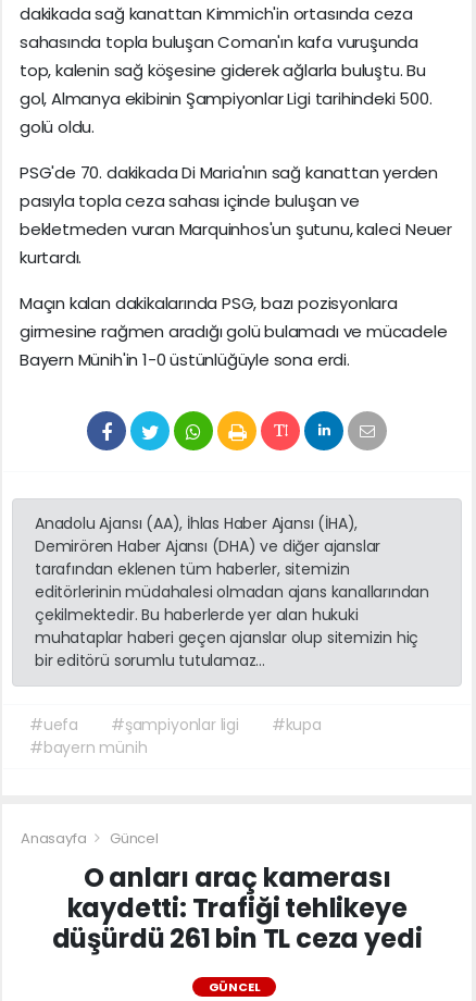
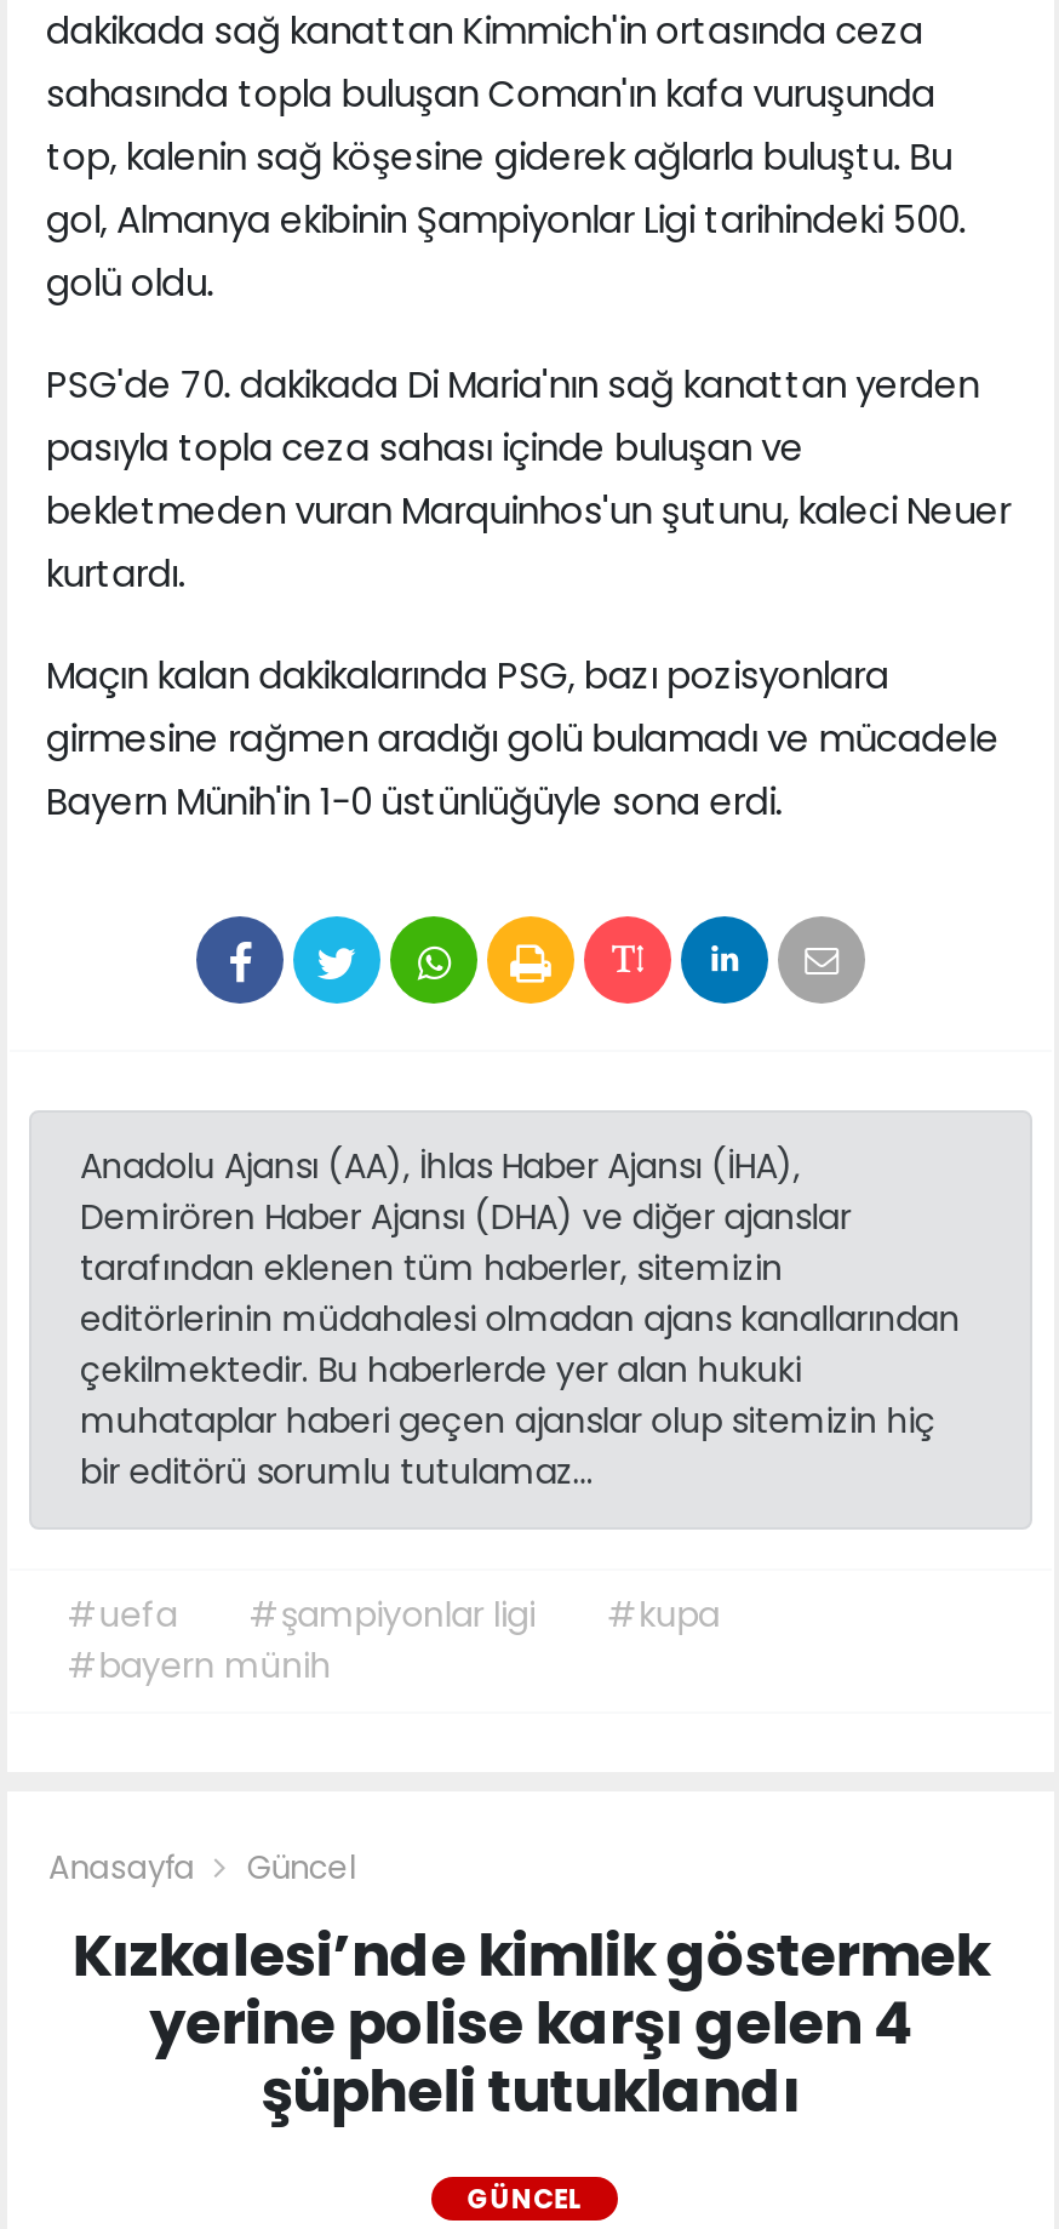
[52,860,422,957] O anları araç kamerası | kaydetti: Trafiği tehlikeye | düşürdü 261 bin TL ceza yedi -> [72,1916,989,2131] Kızkalesi’nde kimlik göstermek | yerine polise karşı gelen 4 | şüpheli tutuklandı

